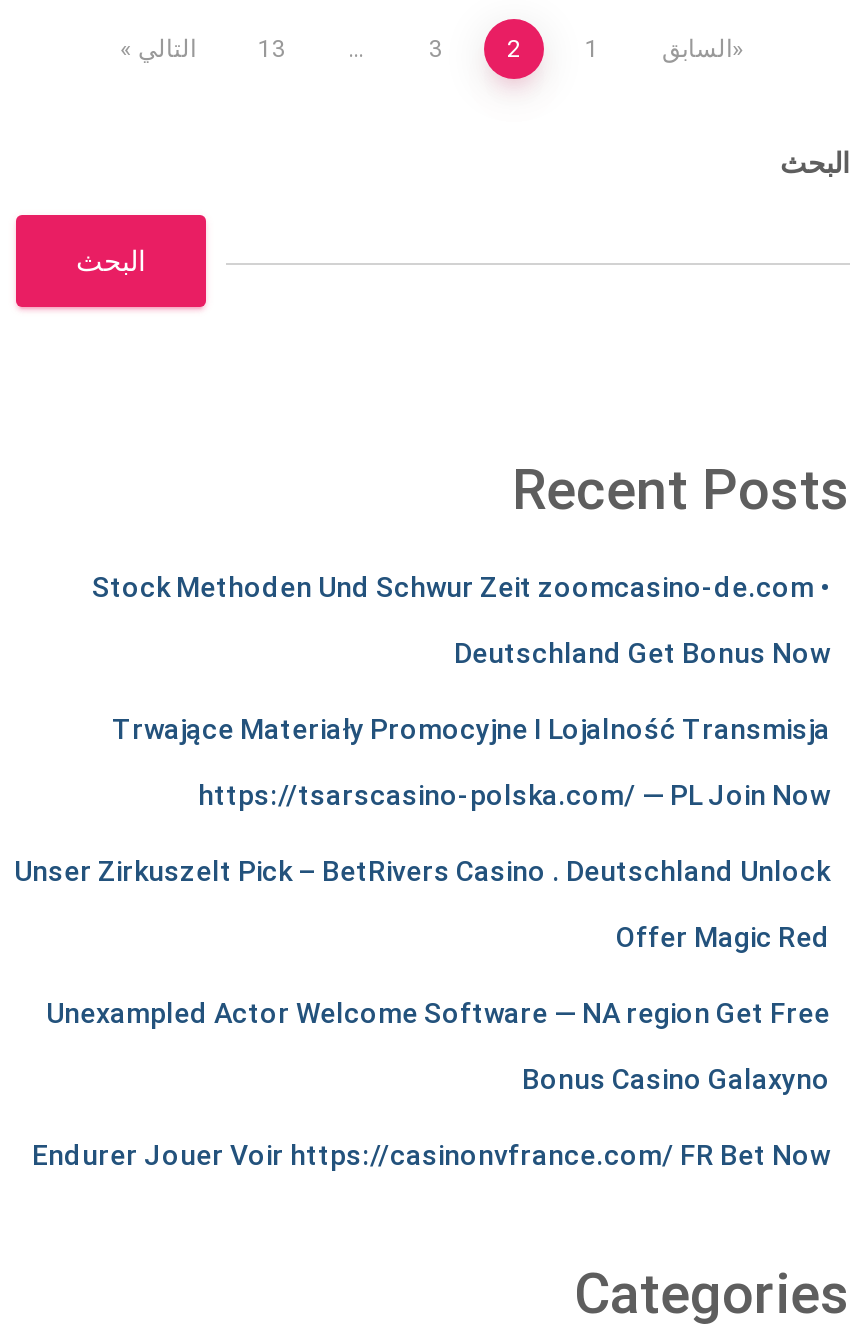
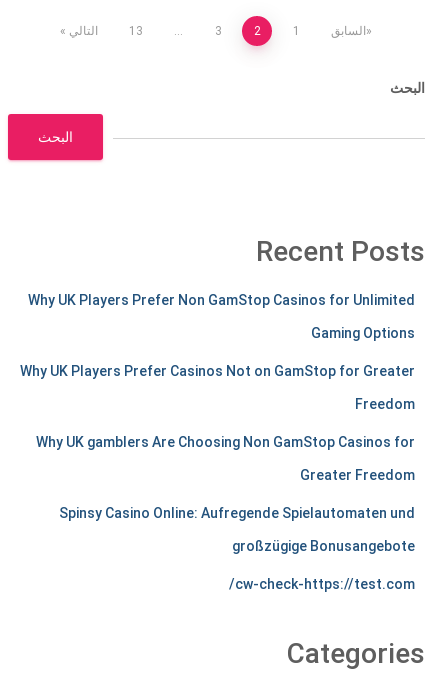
[92,570,830,602] Stock Methoden Und Schwur Zeit zoomcasino-de.com • -> [28,292,415,308] Why UK Players Prefer Non GamStop Casinos for Unlimited
[454,636,830,668] Deutschland Get Bonus Now -> [311,325,415,341] Gaming Options
[112,712,830,744] Trwające Materiały Promocyjne I Lojalność Transmisja -> [20,363,415,379] Why UK Players Prefer Casinos Not on GamStop for Greater
[198,778,830,810] https://tsarscasino-polska.com/ — PL Join Now -> [355,396,415,412] Freedom
[14,854,830,886] Unser Zirkuszelt Pick – BetRivers Casino . Deutschland Unlock -> [36,434,415,450] Why UK gamblers Are Choosing Non GamStop Casinos for
[616,920,830,952] Offer Magic Red -> [300,467,415,483] Greater Freedom
[46,996,830,1028] Unexampled Actor Welcome Software — NA region Get Free -> [59,505,415,521] Spinsy Casino Online: Aufregende Spielautomaten und
[522,1062,830,1094] Bonus Casino Galaxyno -> [232,538,415,554] großzügige Bonusangebote
[32,1138,830,1170] Endurer Jouer Voir https://casinonvfrance.com/ FR Bet Now -> [235,576,415,592] cw-check-https://test.com/

